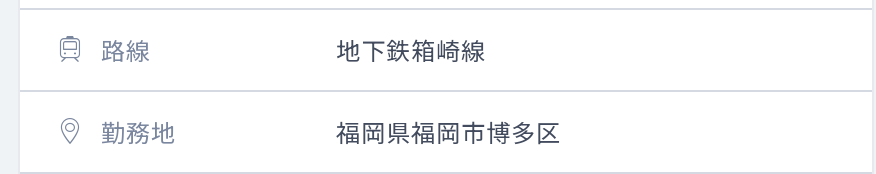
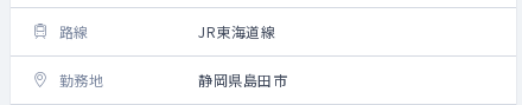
[336,32,486,66] 地下鉄箱崎線 -> [198,21,275,41] JR東海道線
[336,114,561,148] 福岡県福岡市博多区 -> [198,70,287,90] 静岡県島田市

